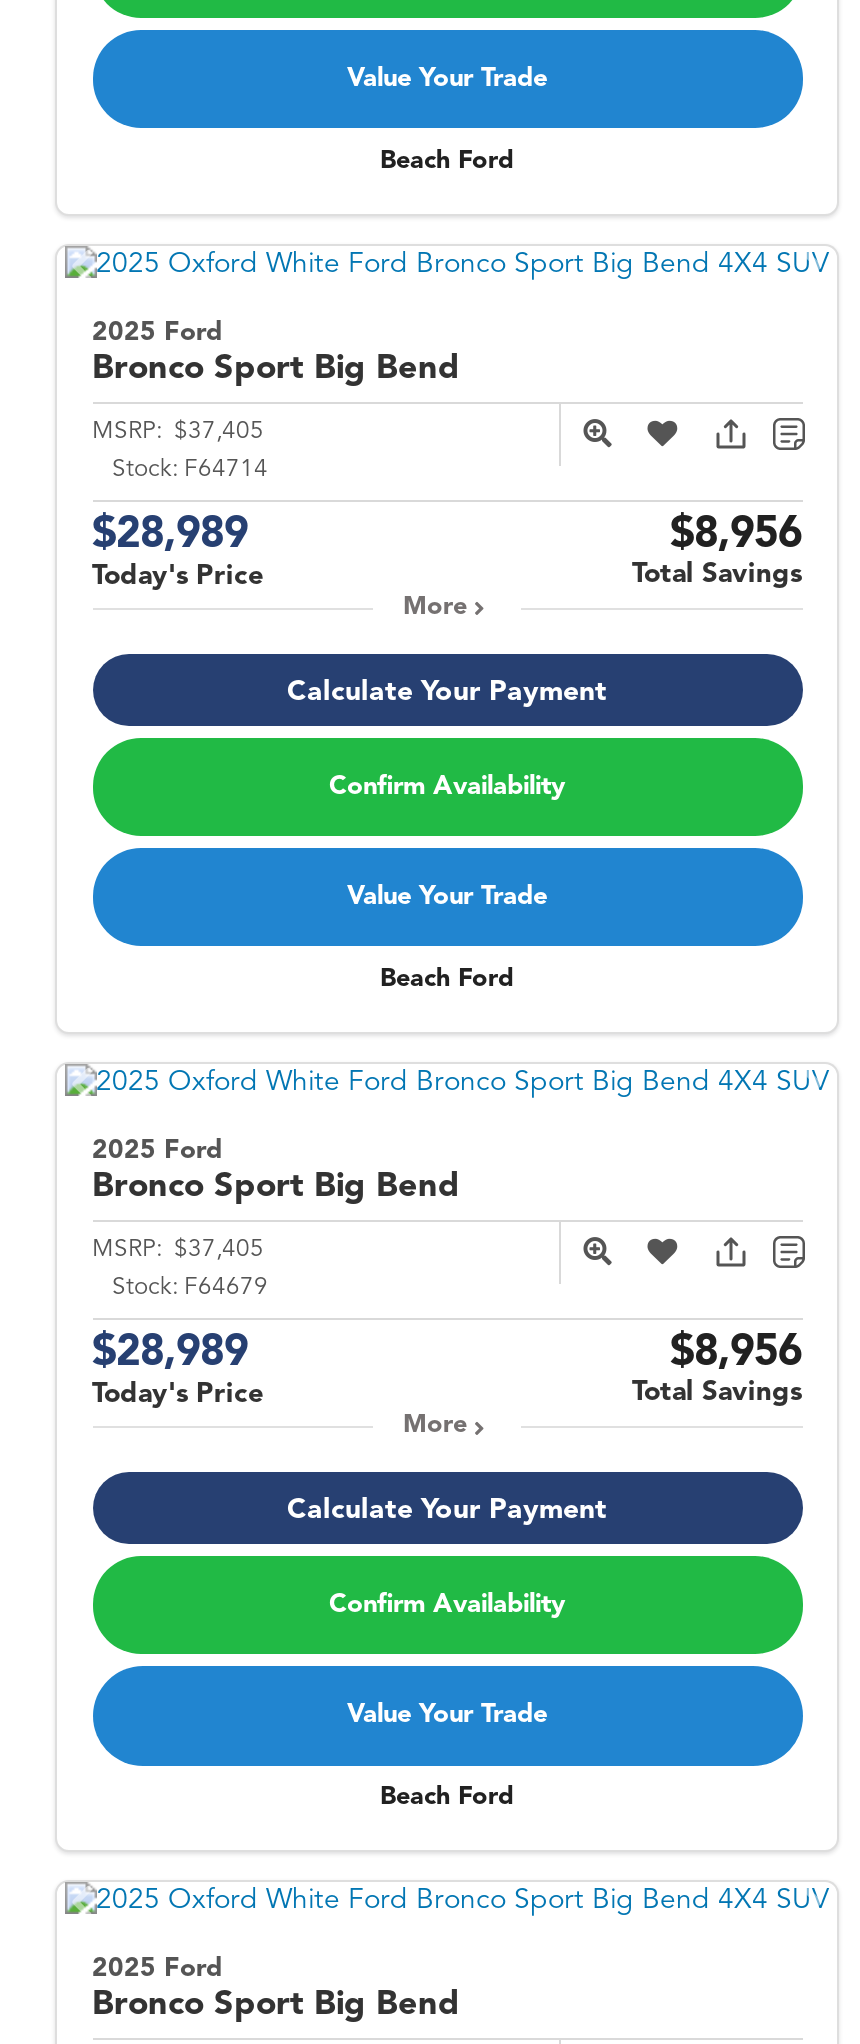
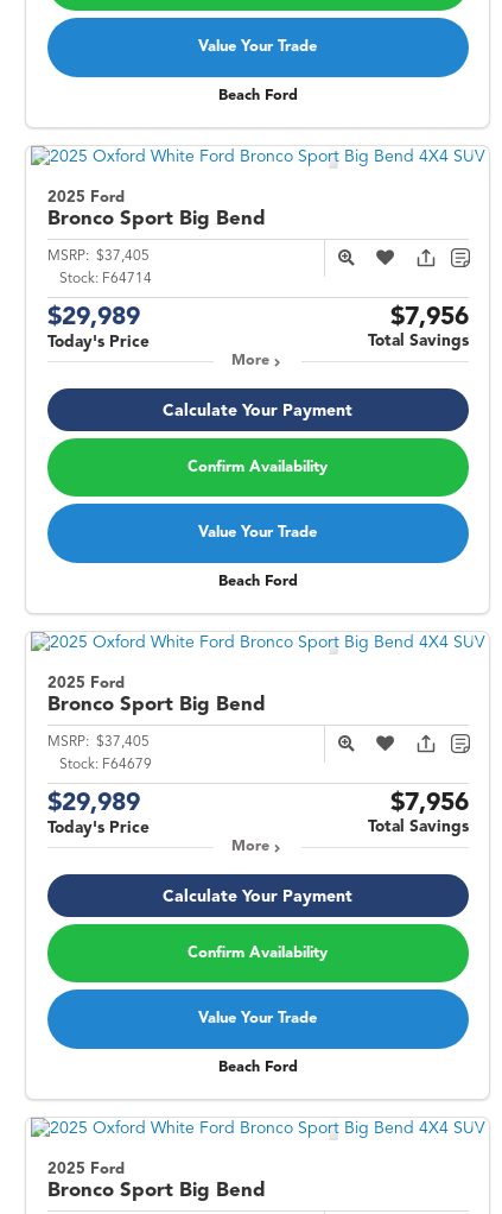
[92,514,248,556] $28,989 -> [47,305,139,330] $29,989
[670,514,802,556] $8,956 -> [390,305,468,330] $7,956
[92,1332,248,1374] $28,989 -> [47,791,139,816] $29,989
[670,1332,802,1374] $8,956 -> [390,791,468,816] $7,956

